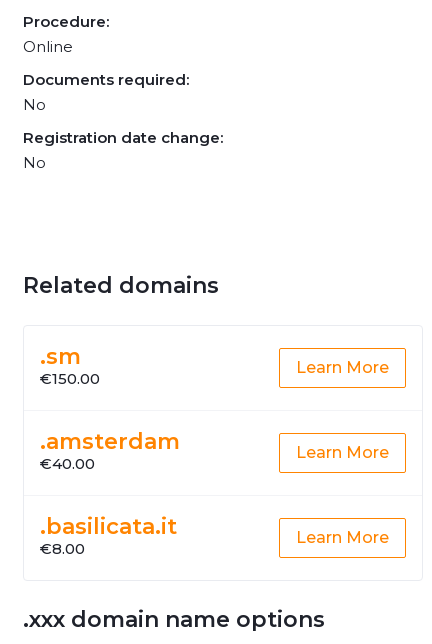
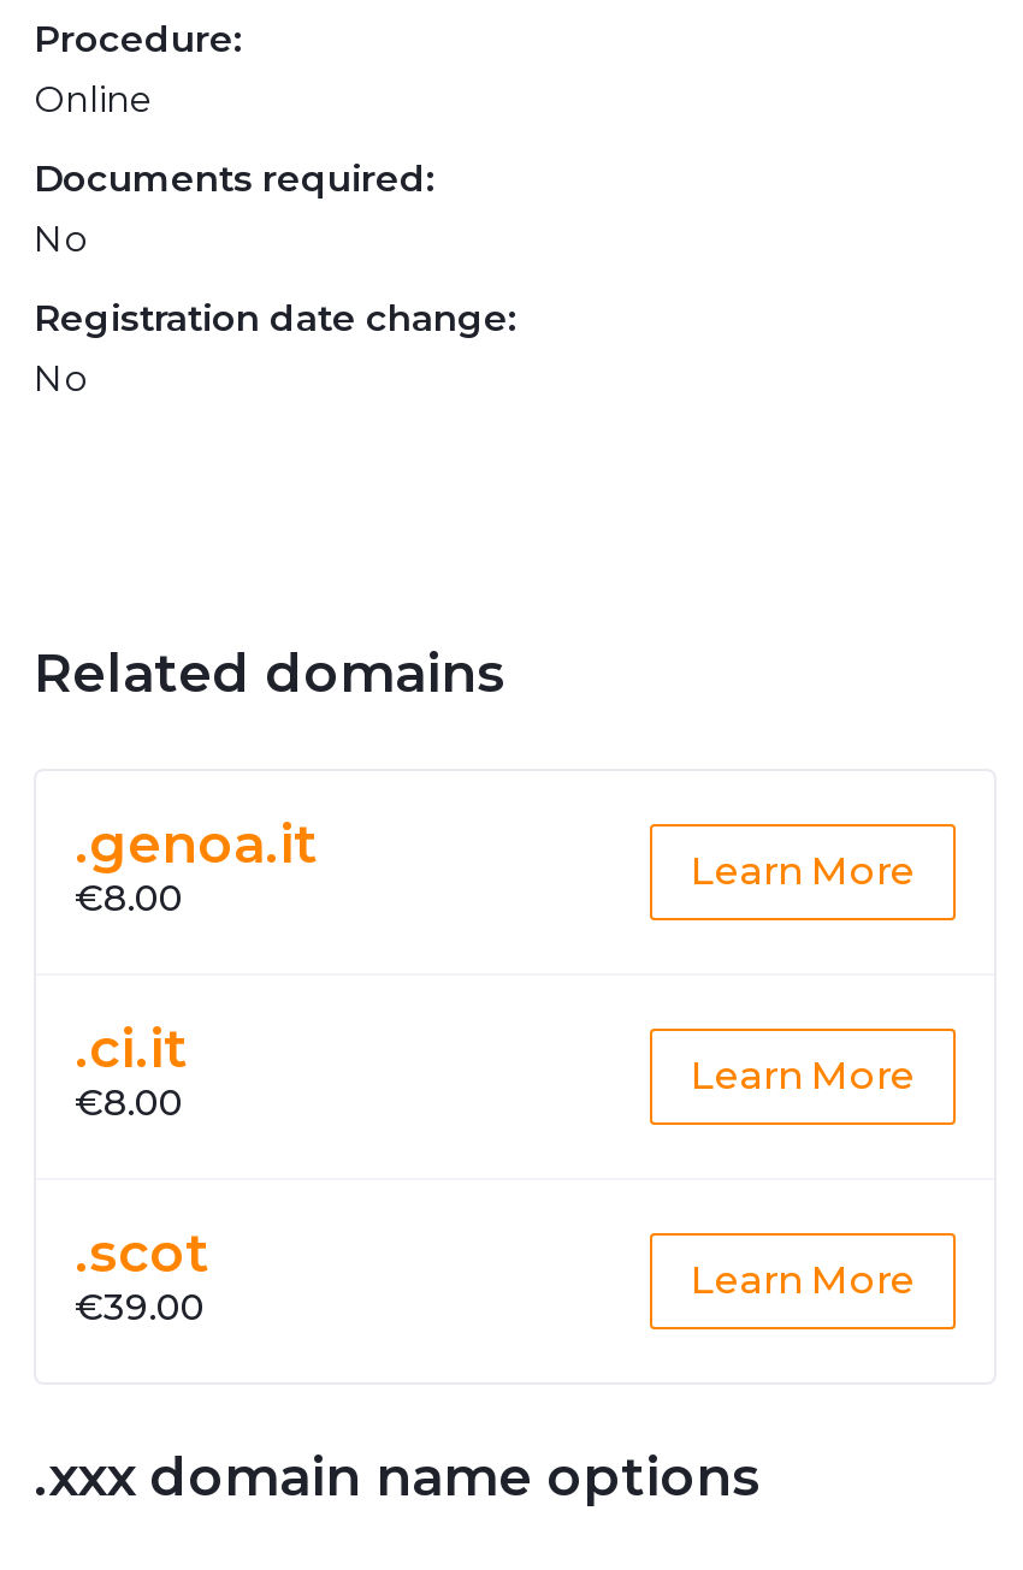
[40,343,100,388] .sm | €150.00 -> [75,812,318,920] .genoa.it | €8.00
[40,428,180,473] .amsterdam | €40.00 -> [75,1017,188,1125] .ci.it | €8.00
[40,513,177,558] .basilicata.it | €8.00 -> [75,1221,209,1329] .scot | €39.00

